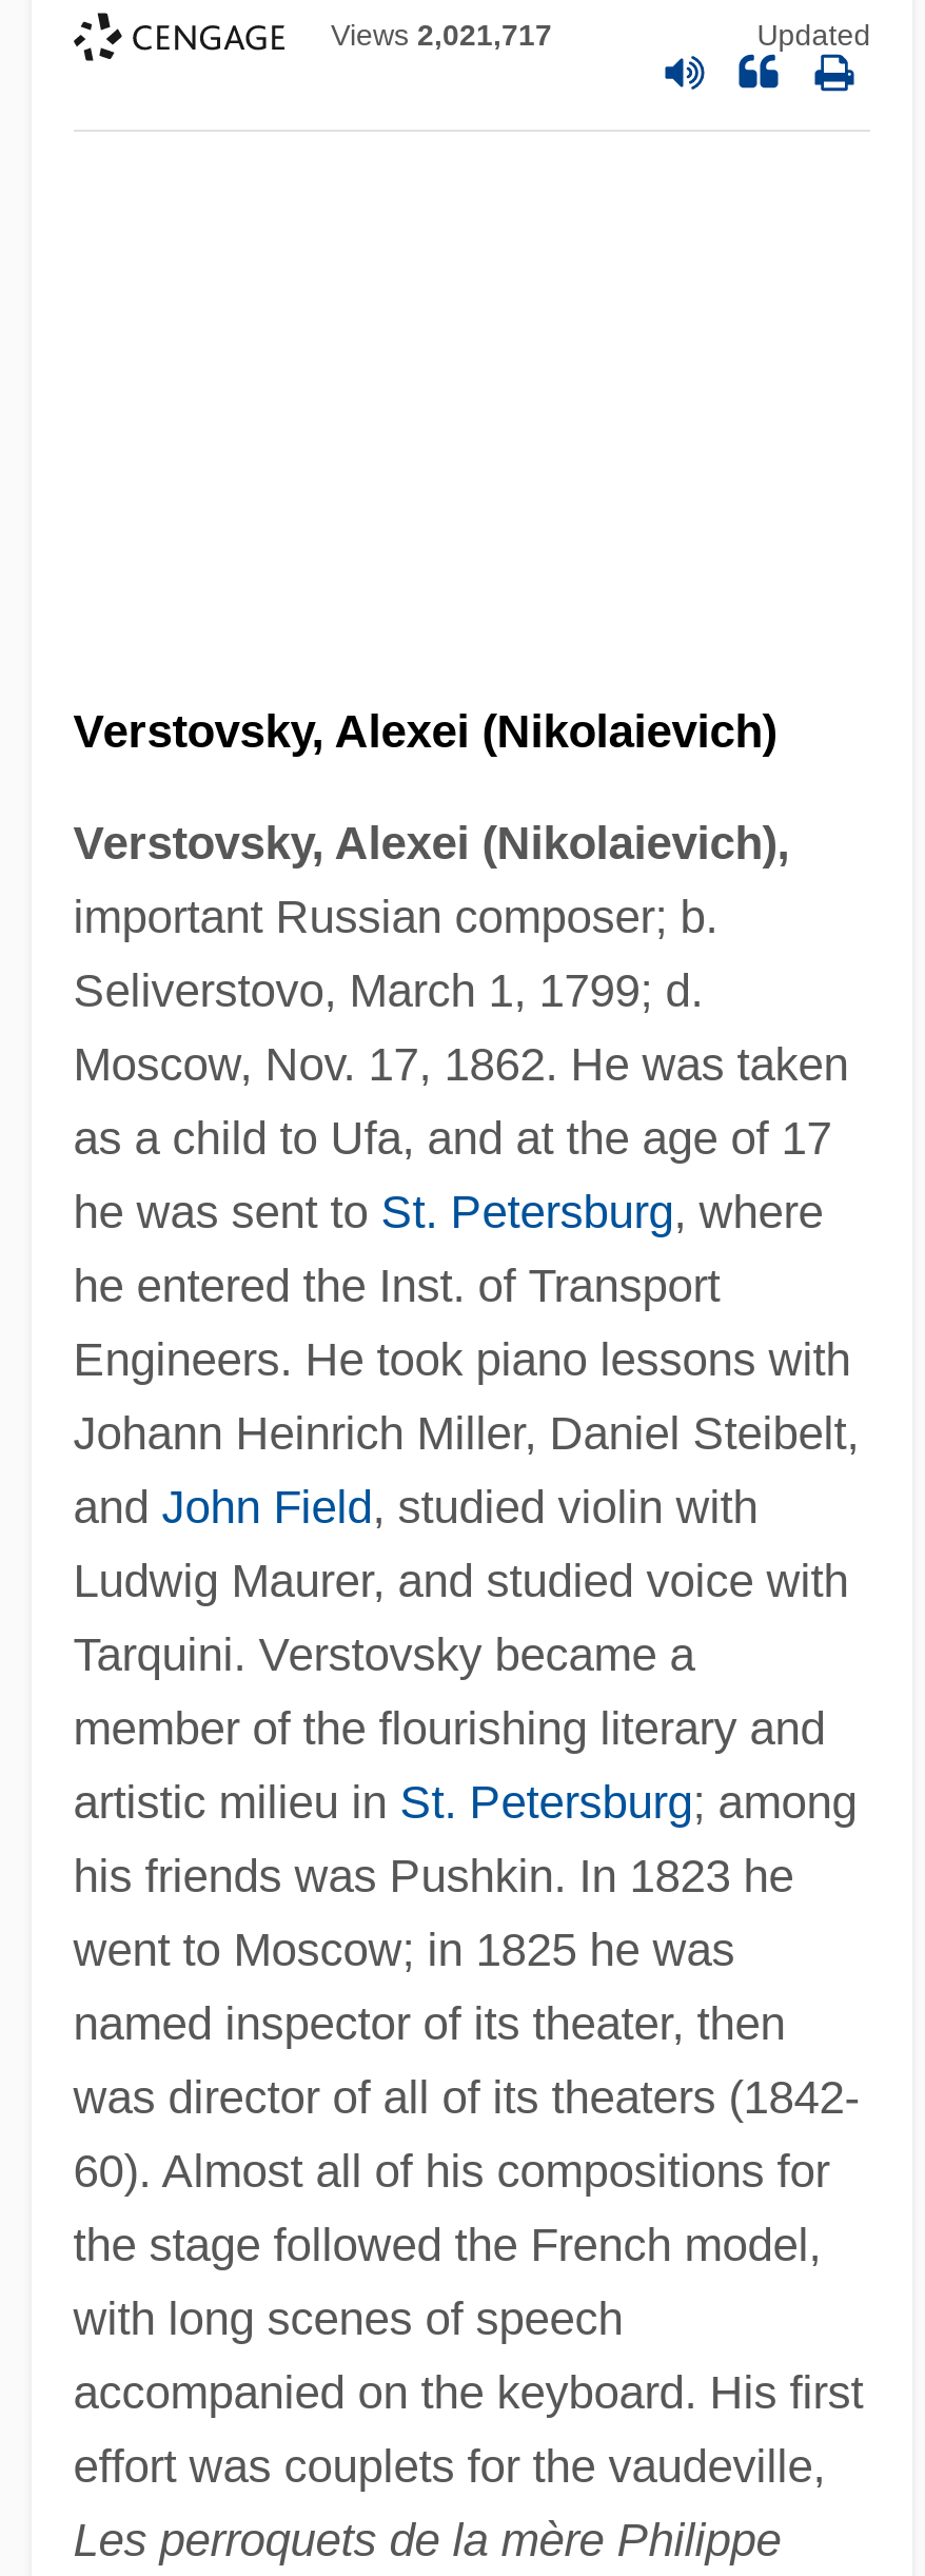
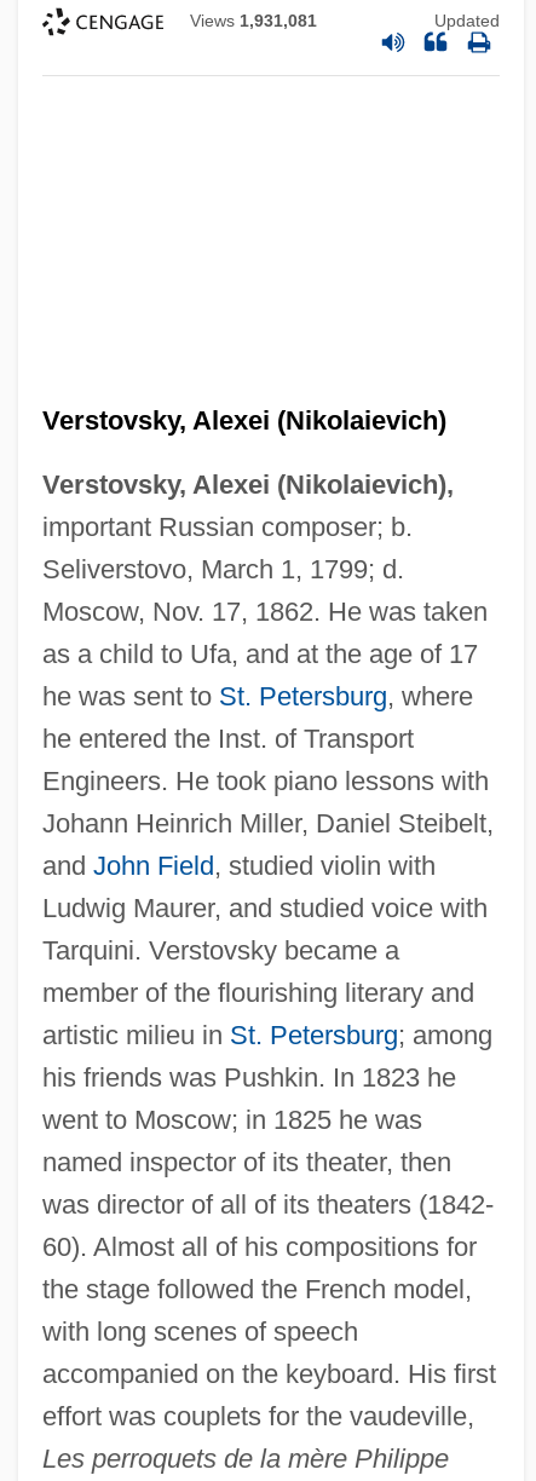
[331,19,552,53] Views 2,021,717 -> [190,11,317,31] Views 1,931,081

